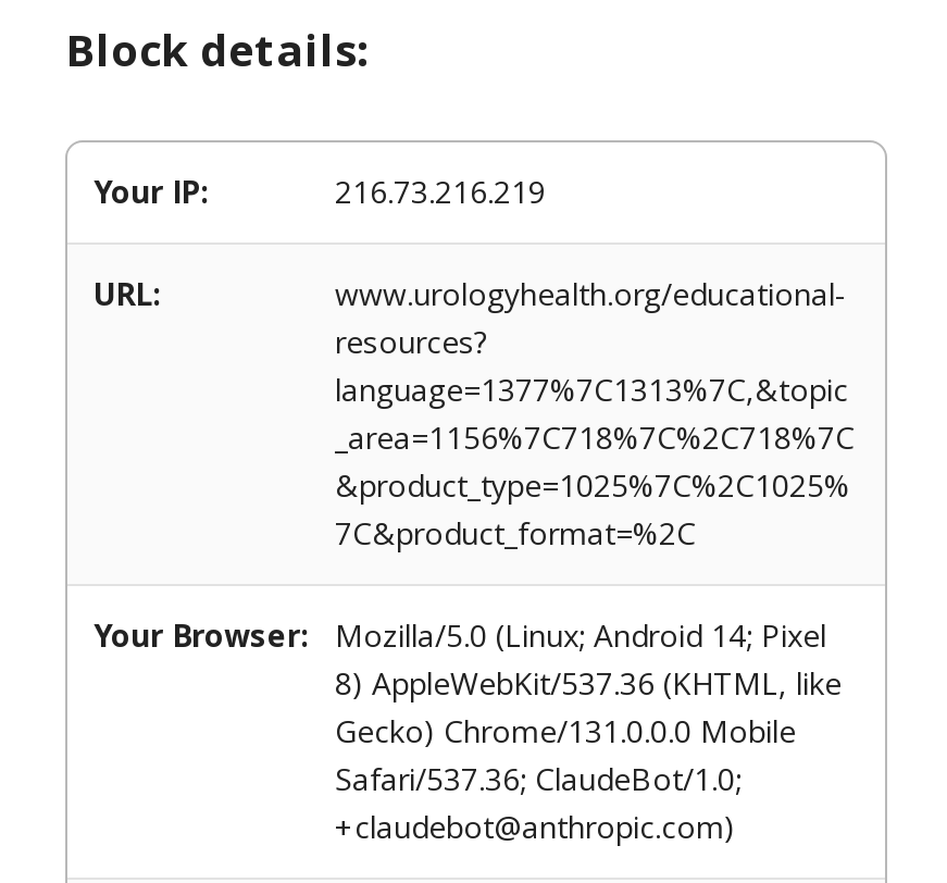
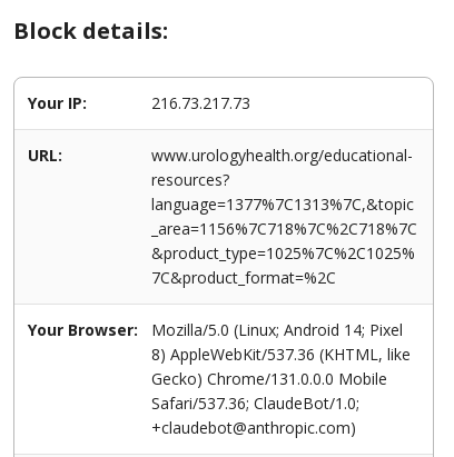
[335,171,546,212] 216.73.216.219 -> [151,92,250,113] 216.73.217.73

